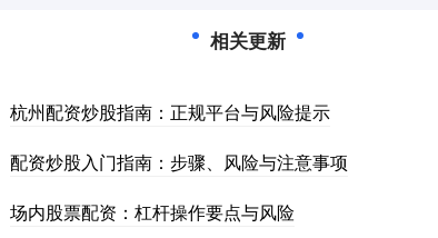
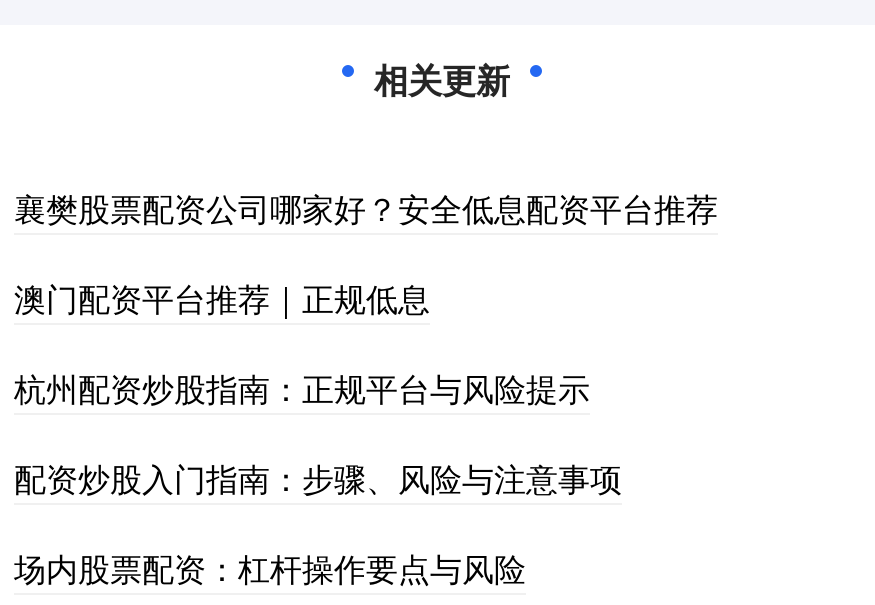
none -> [14,184,718,320] 襄樊股票配资公司哪家好？安全低息配资平台推荐 | 澳门配资平台推荐｜正规低息

